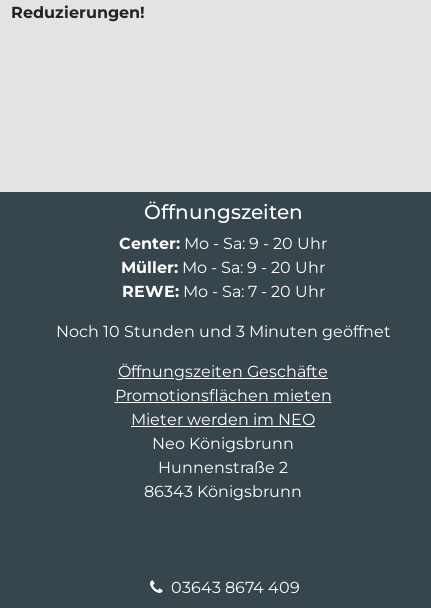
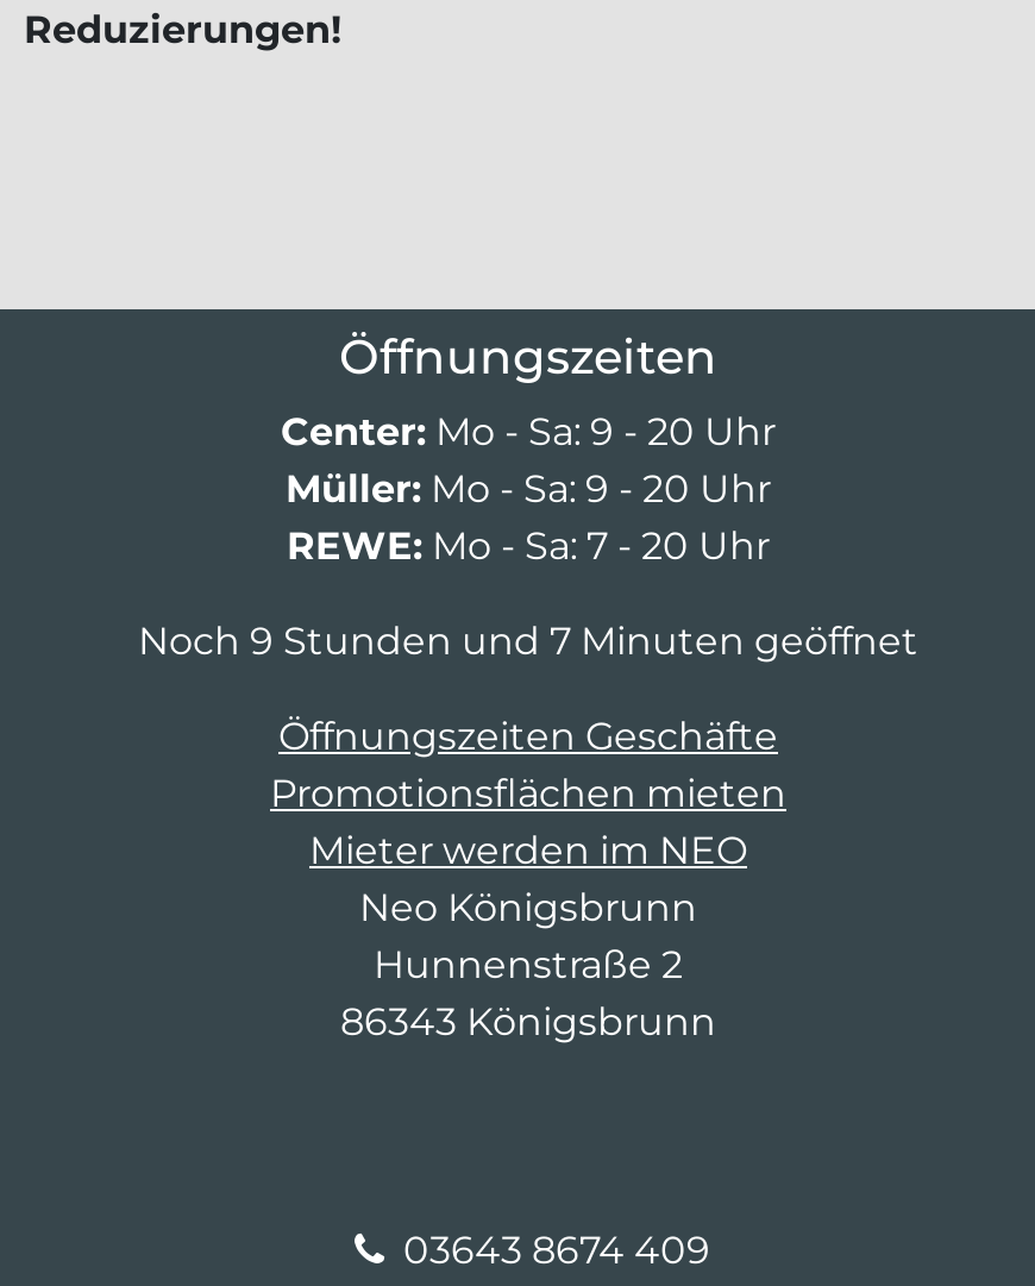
[55,322,390,341] Noch 10 Stunden und 3 Minuten geöffnet -> [138,617,918,663] Noch 9 Stunden und 7 Minuten geöffnet

